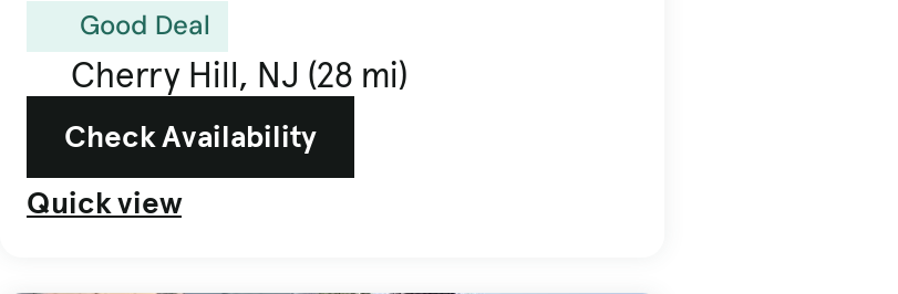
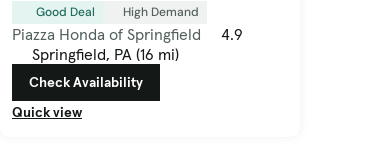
[71,53,407,97] Cherry Hill, NJ (28 mi) -> [12,4,243,64] High Demand | Piazza Honda of Springfield | 4.9 | Springfield, PA (16 mi)

